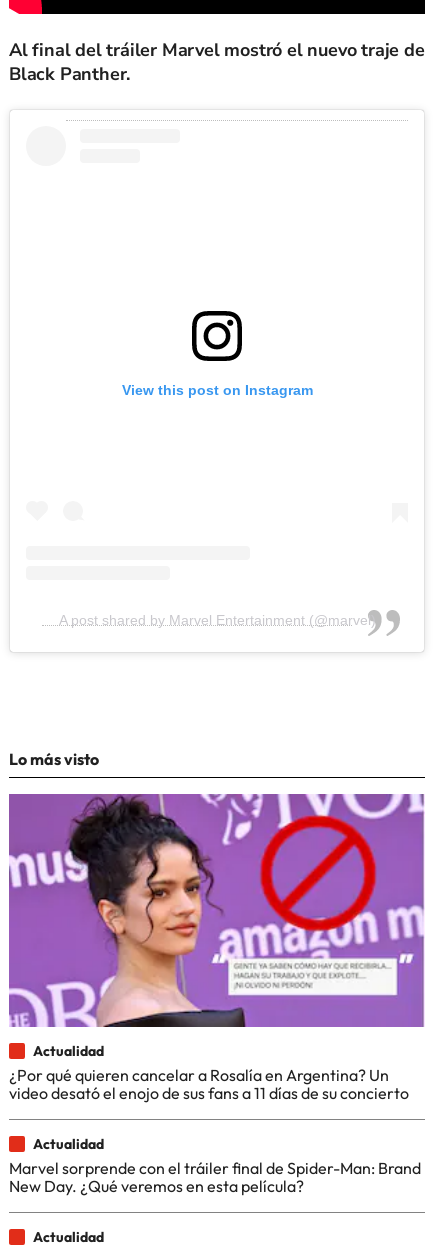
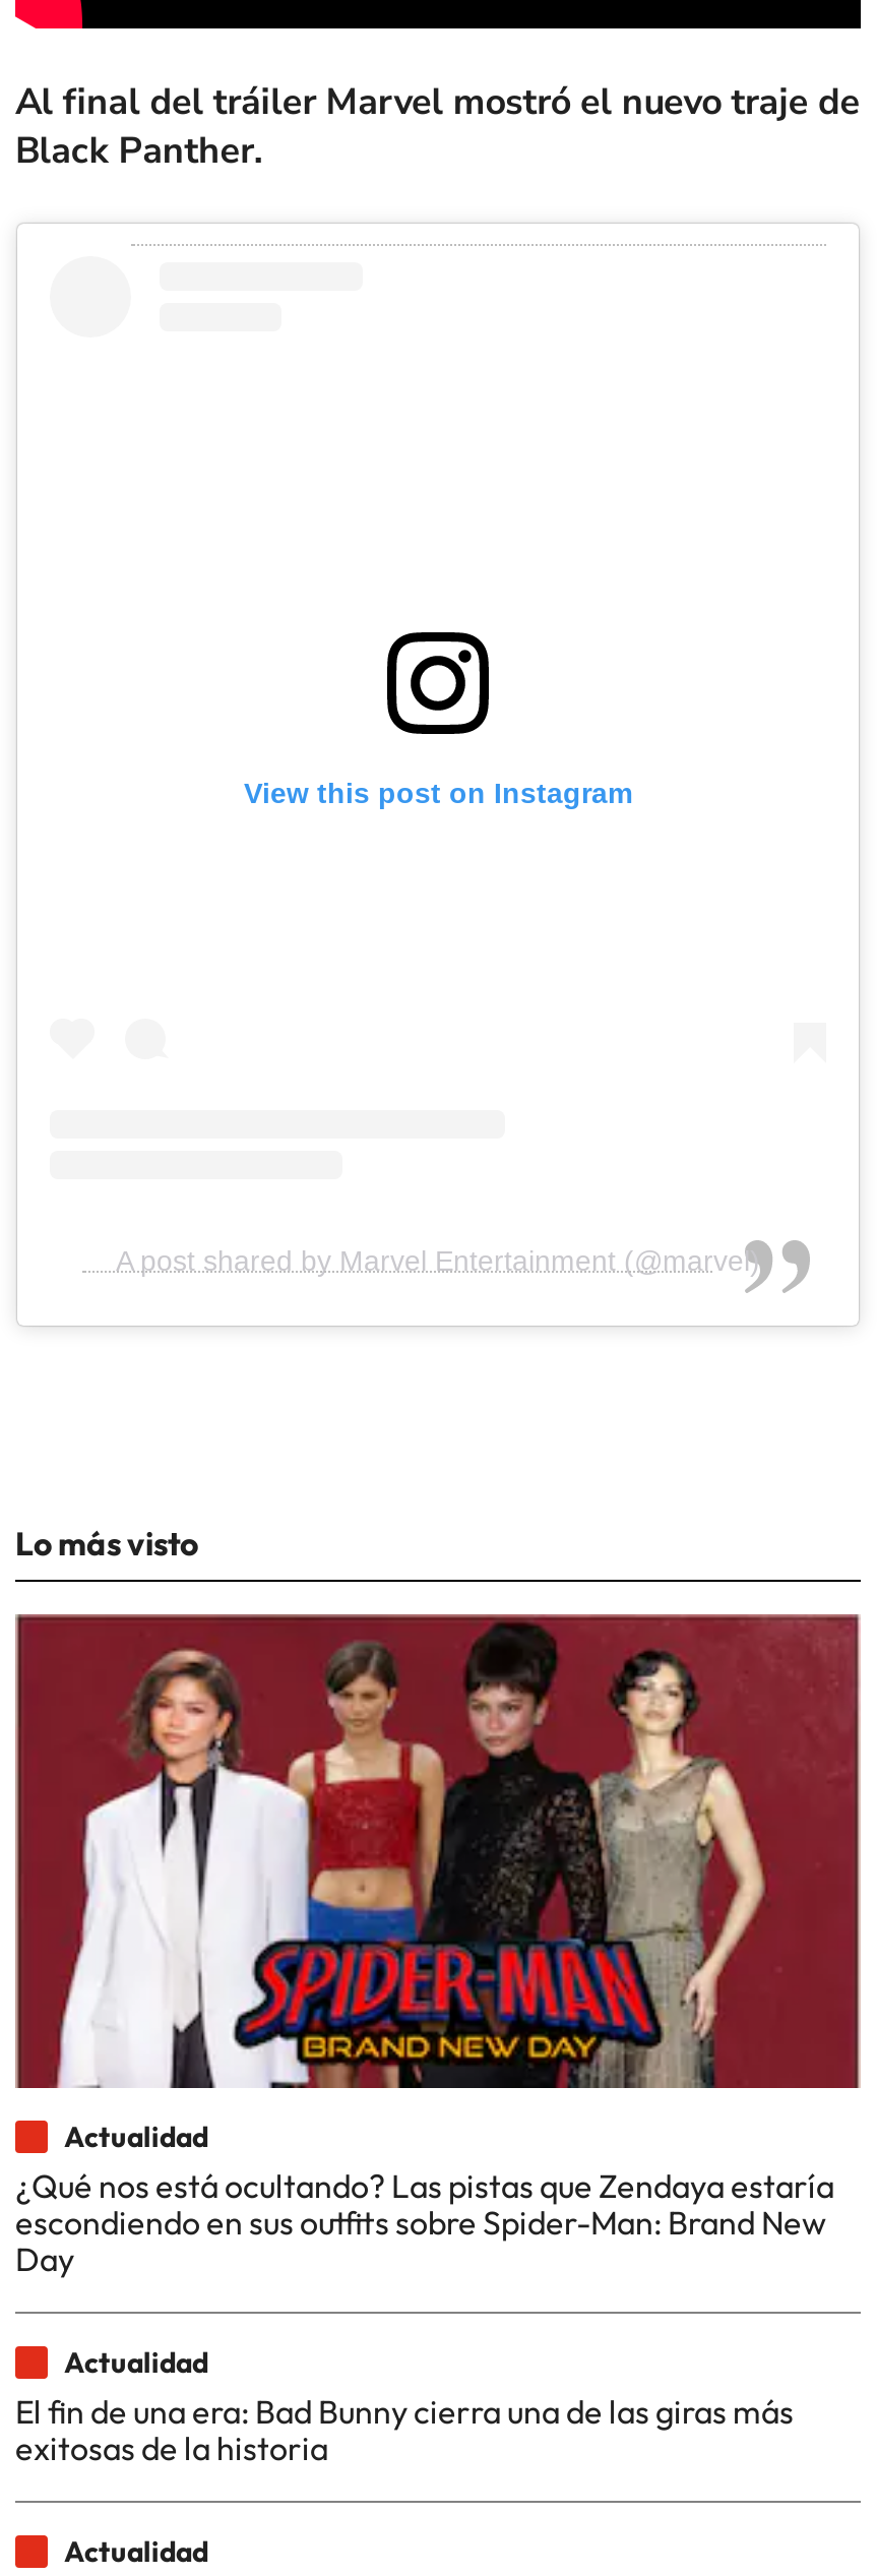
[9,794,424,1103] [image] | ¿Por qué quieren cancelar a Rosalía en Argentina? Un | video desató el enojo de sus fans a 11 días de su concierto -> [13,1612,861,2278] [image] | ¿Qué nos está ocultando? Las pistas que Zendaya estaría | escondiendo en sus outfits sobre Spider-Man: Brand New | Day
[9,1158,421,1196] Marvel sorprende con el tráiler final de Spider-Man: Brand | New Day. ¿Qué veremos en esta película? -> [15,2390,794,2467] El fin de una era: Bad Bunny cierra una de las giras más | exitosas de la historia

